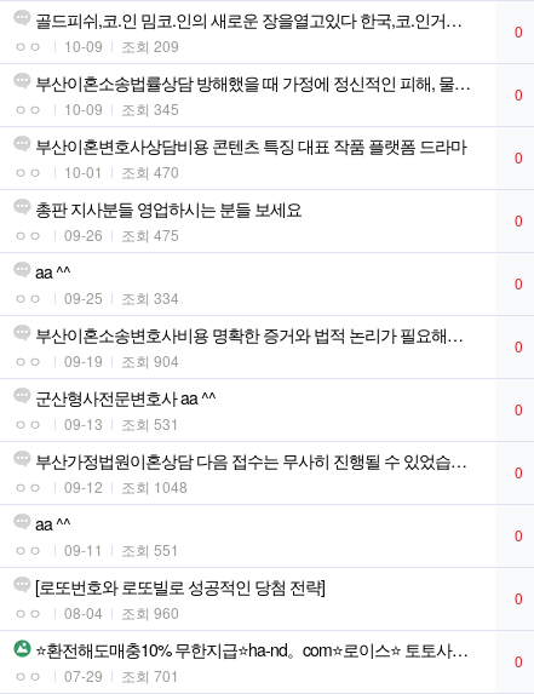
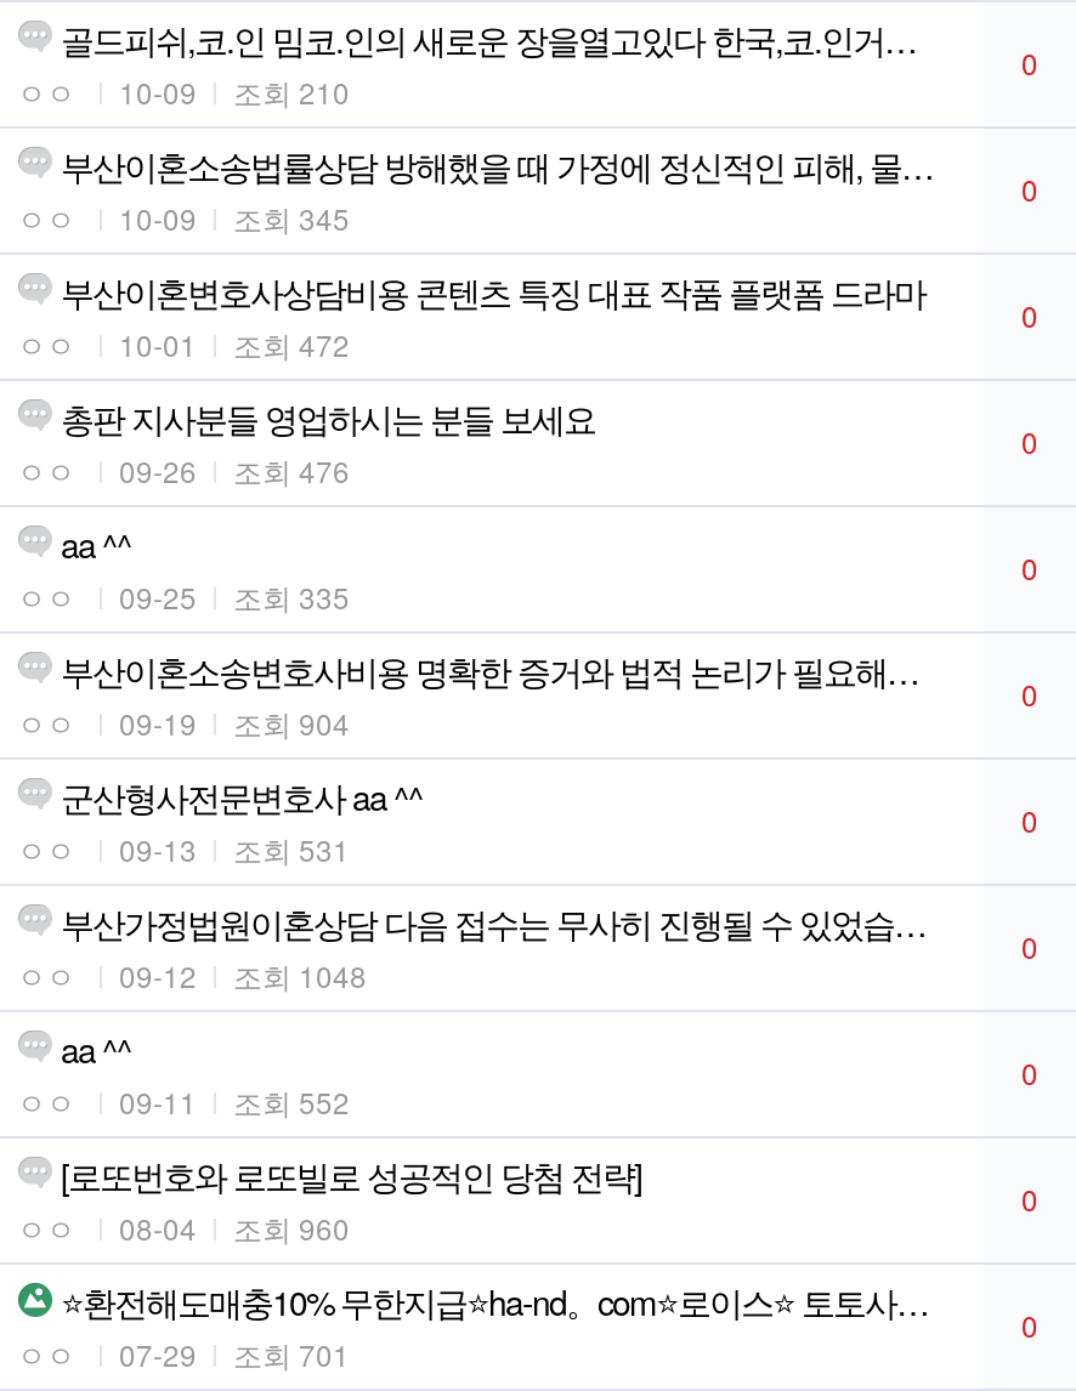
[121,35,179,56] 조회 209 -> [233,71,350,112] 조회 210
[121,161,179,182] 조회 470 -> [233,323,350,365] 조회 472
[121,224,179,245] 조회 475 -> [233,450,350,491] 조회 476
[121,287,179,308] 조회 334 -> [233,576,350,617] 조회 335
[121,539,179,560] 조회 551 -> [233,1081,350,1122] 조회 552

